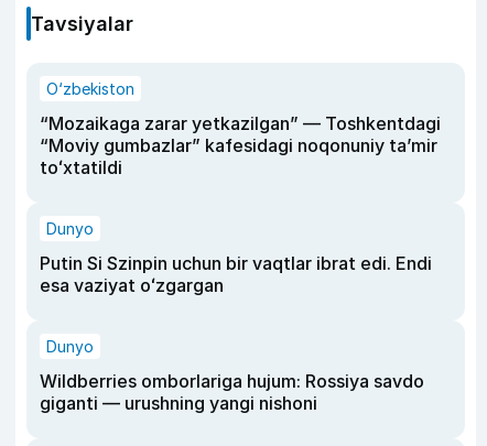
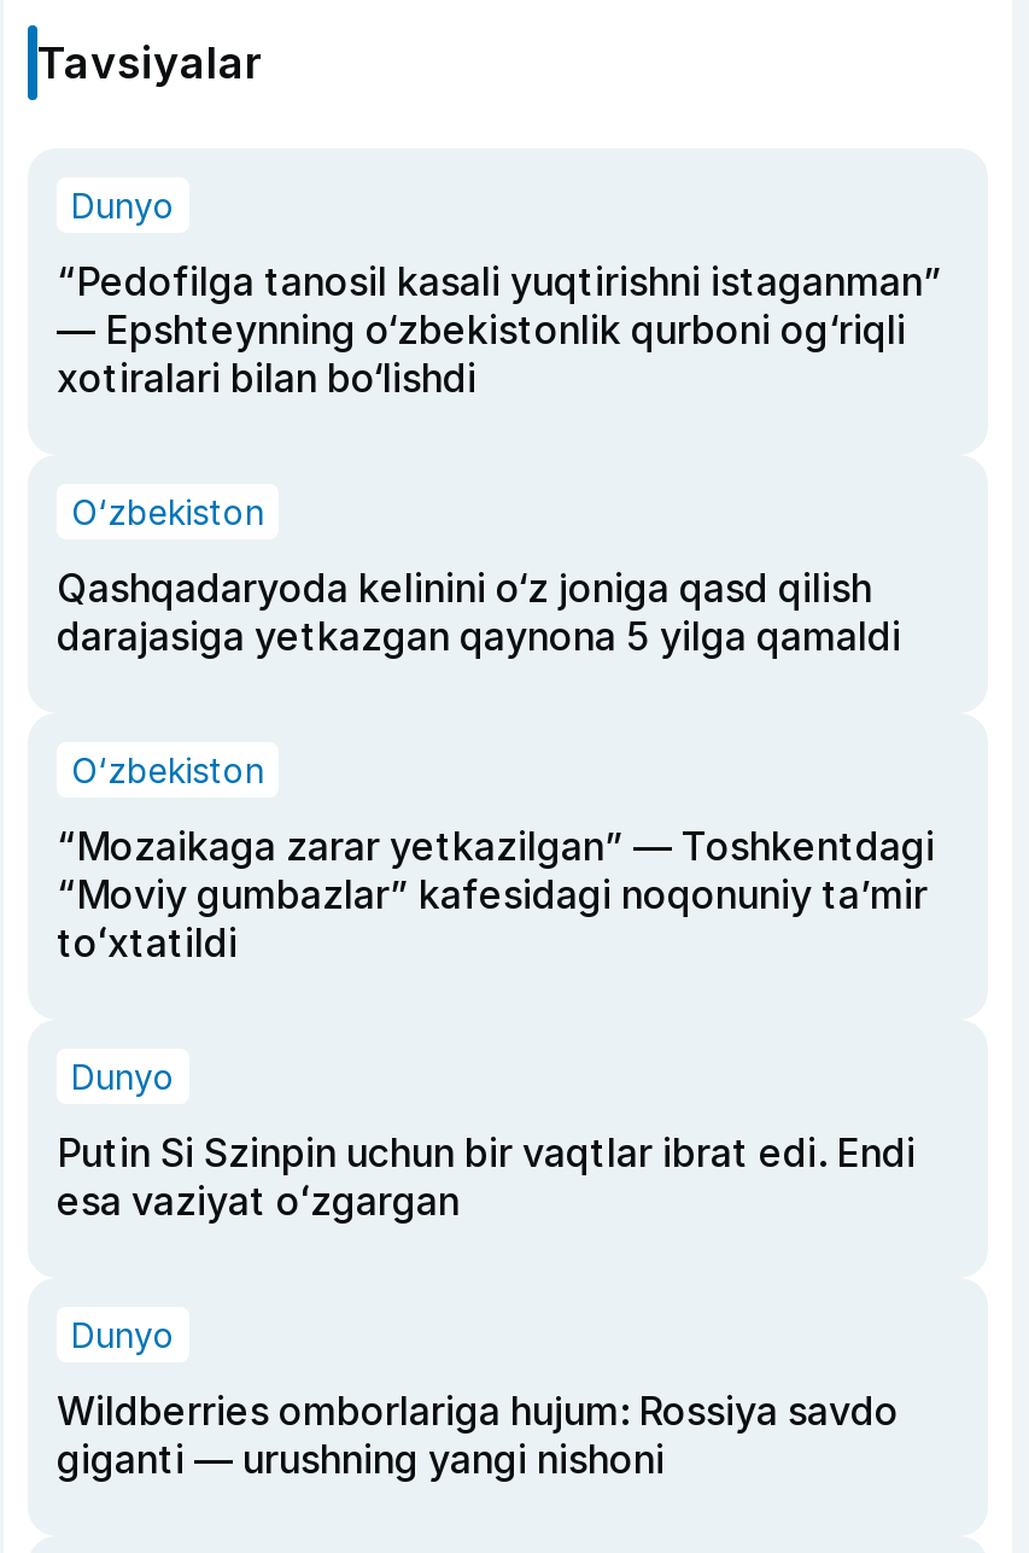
none -> [57,184,942,660] Dunyo | “Pedofilga tanosil kasali yuqtirishni istaganman” | — Epshteynning o‘zbekistonlik qurboni og‘riqli | xotiralari bilan bo‘lishdi | O‘zbekiston | Qashqadaryoda kelinini o‘z joniga qasd qilish | darajasiga yetkazgan qaynona 5 yilga qamaldi

